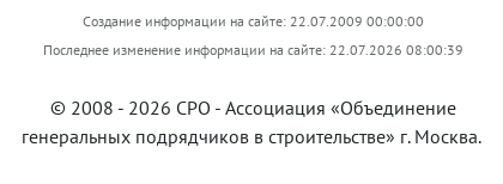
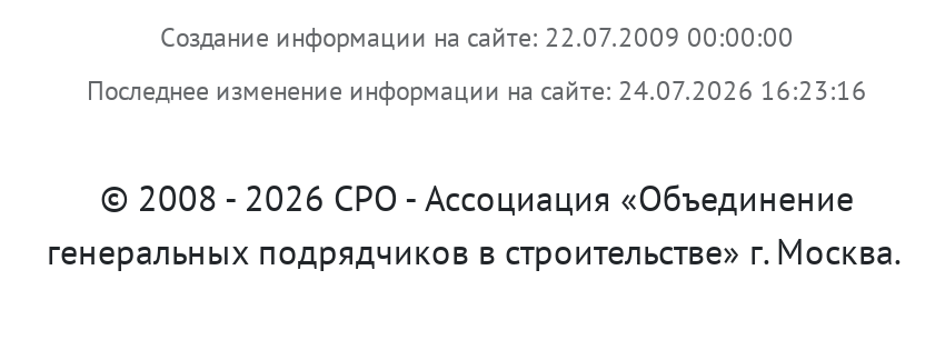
[43,41,463,59] Последнее изменение информации на сайте: 22.07.2026 08:00:39 -> [87,74,867,107] Последнее изменение информации на сайте: 24.07.2026 16:23:16

